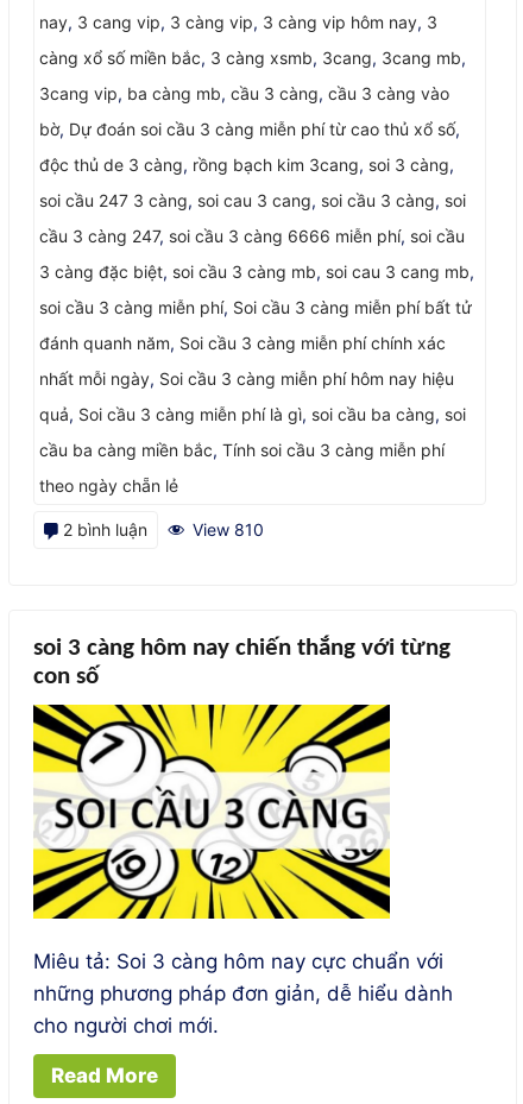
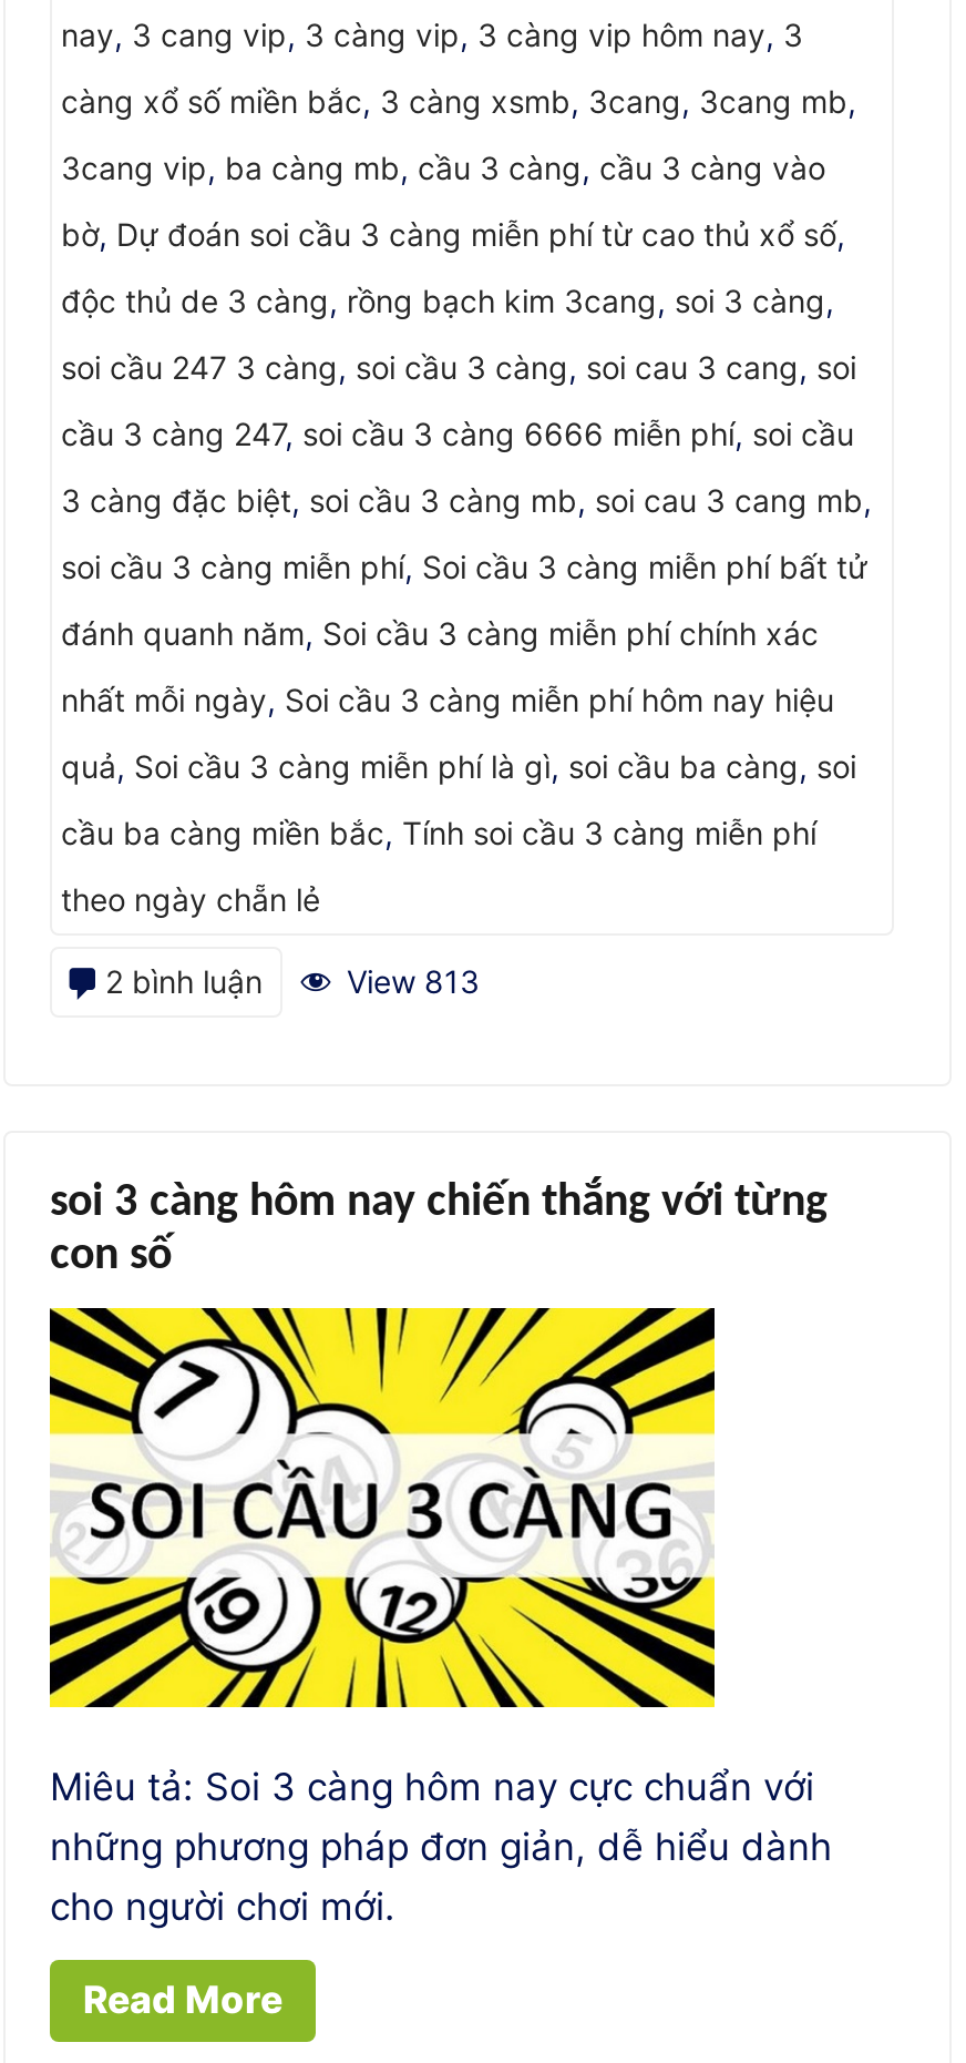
[39,190,466,210] soi cầu 247 3 càng, soi cau 3 cang, soi cầu 3 càng, soi -> [61,347,856,385] soi cầu 247 3 càng, soi cầu 3 càng, soi cau 3 cang, soi
[63,518,264,539] 2 bình luận ở View 810 -> [105,959,480,999] 2 bình luận ở View 813

